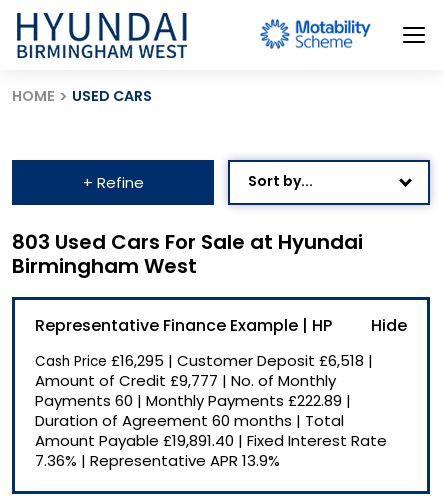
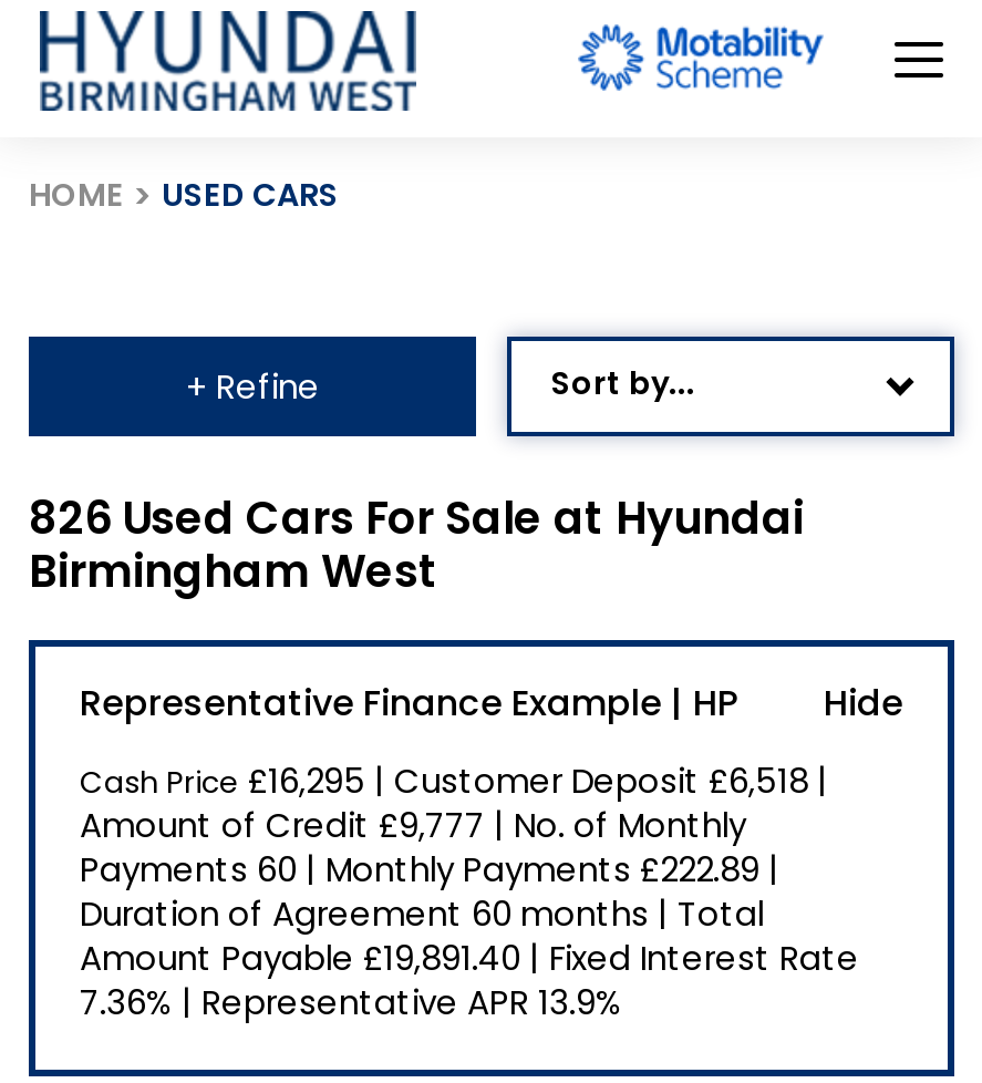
[12,228,363,256] 803 Used Cars For Sale at Hyundai -> [29,487,804,549] 826 Used Cars For Sale at Hyundai

